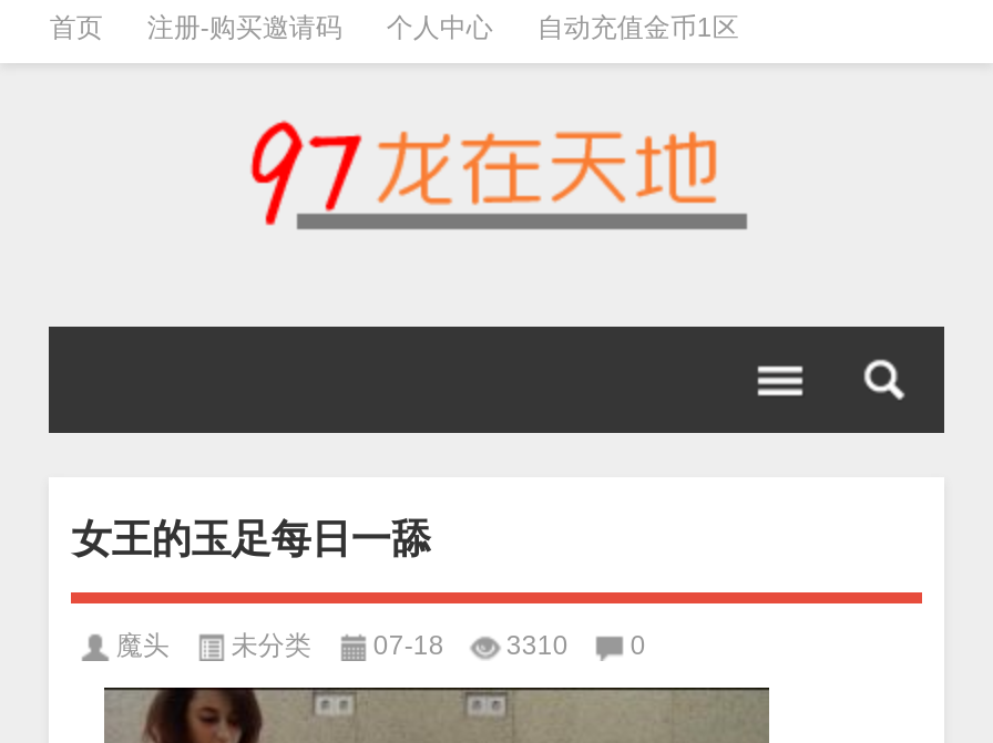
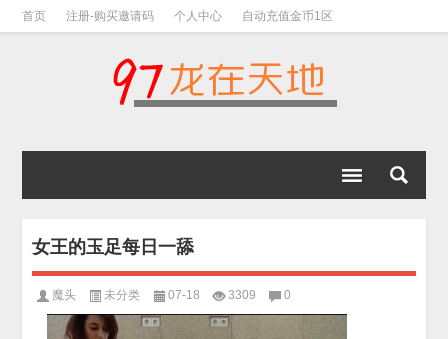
[116,629,646,660] 魔头 未分类 07-18 3310 0 -> [52,287,291,301] 魔头 未分类 07-18 3309 0

